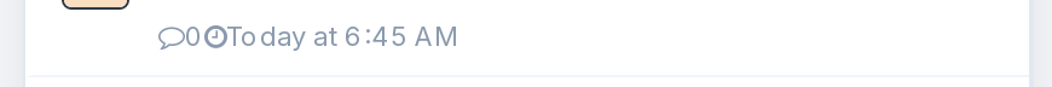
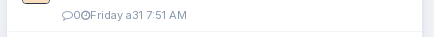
[185,19,458,53] 0 Today at 6:45 AM -> [73,8,187,22] 0 Friday a31 7:51 AM

